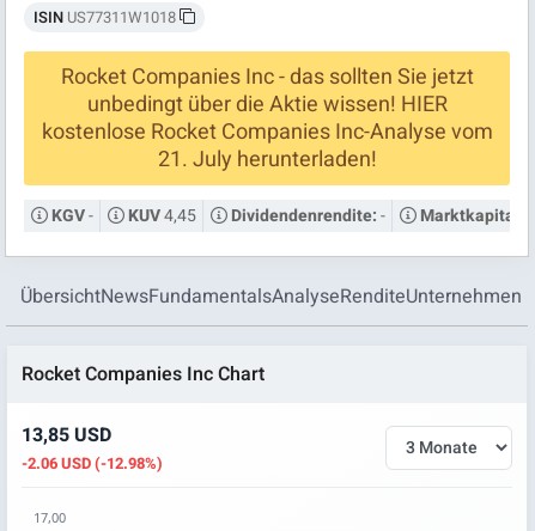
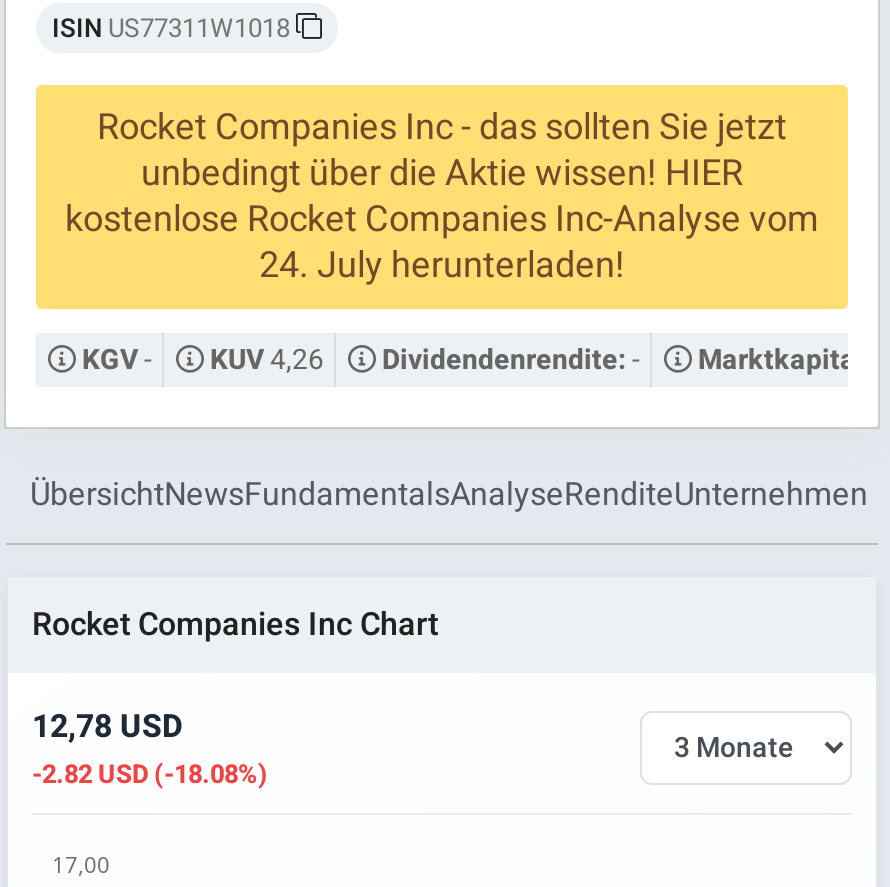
[157,144,376,176] 21. July herunterladen! -> [259,239,625,293] 24. July herunterladen!
[128,203,196,229] KUV4,45 -> [210,339,324,382] KUV4,26
[22,422,111,450] 13,85 USD -> [32,704,182,752] 12,78 USD
[22,453,163,475] -2.06 USD (-12.98%) -> [32,756,268,794] -2.82 USD (-18.08%)

